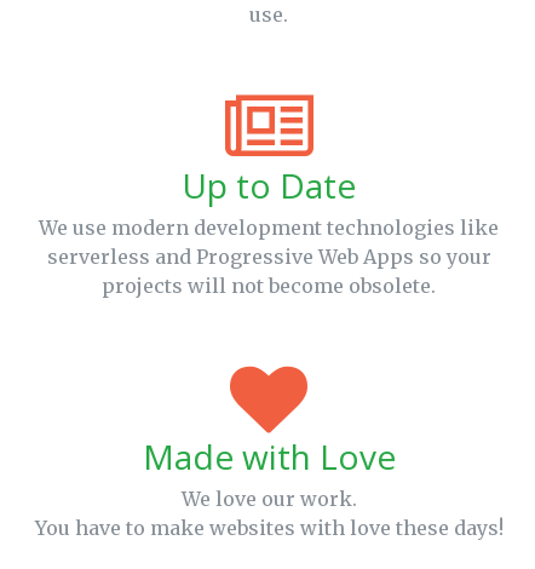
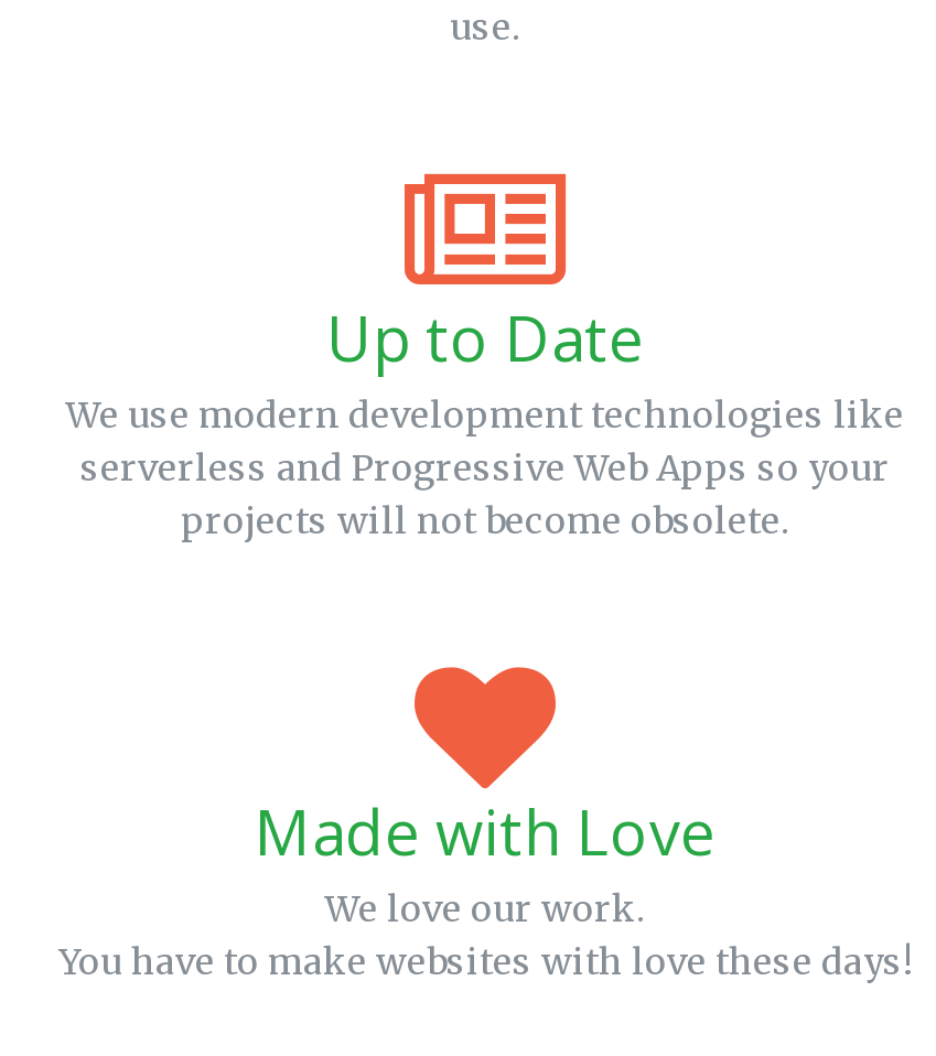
[224,93,315,149] [image] -> [401,172,569,282] [image]

